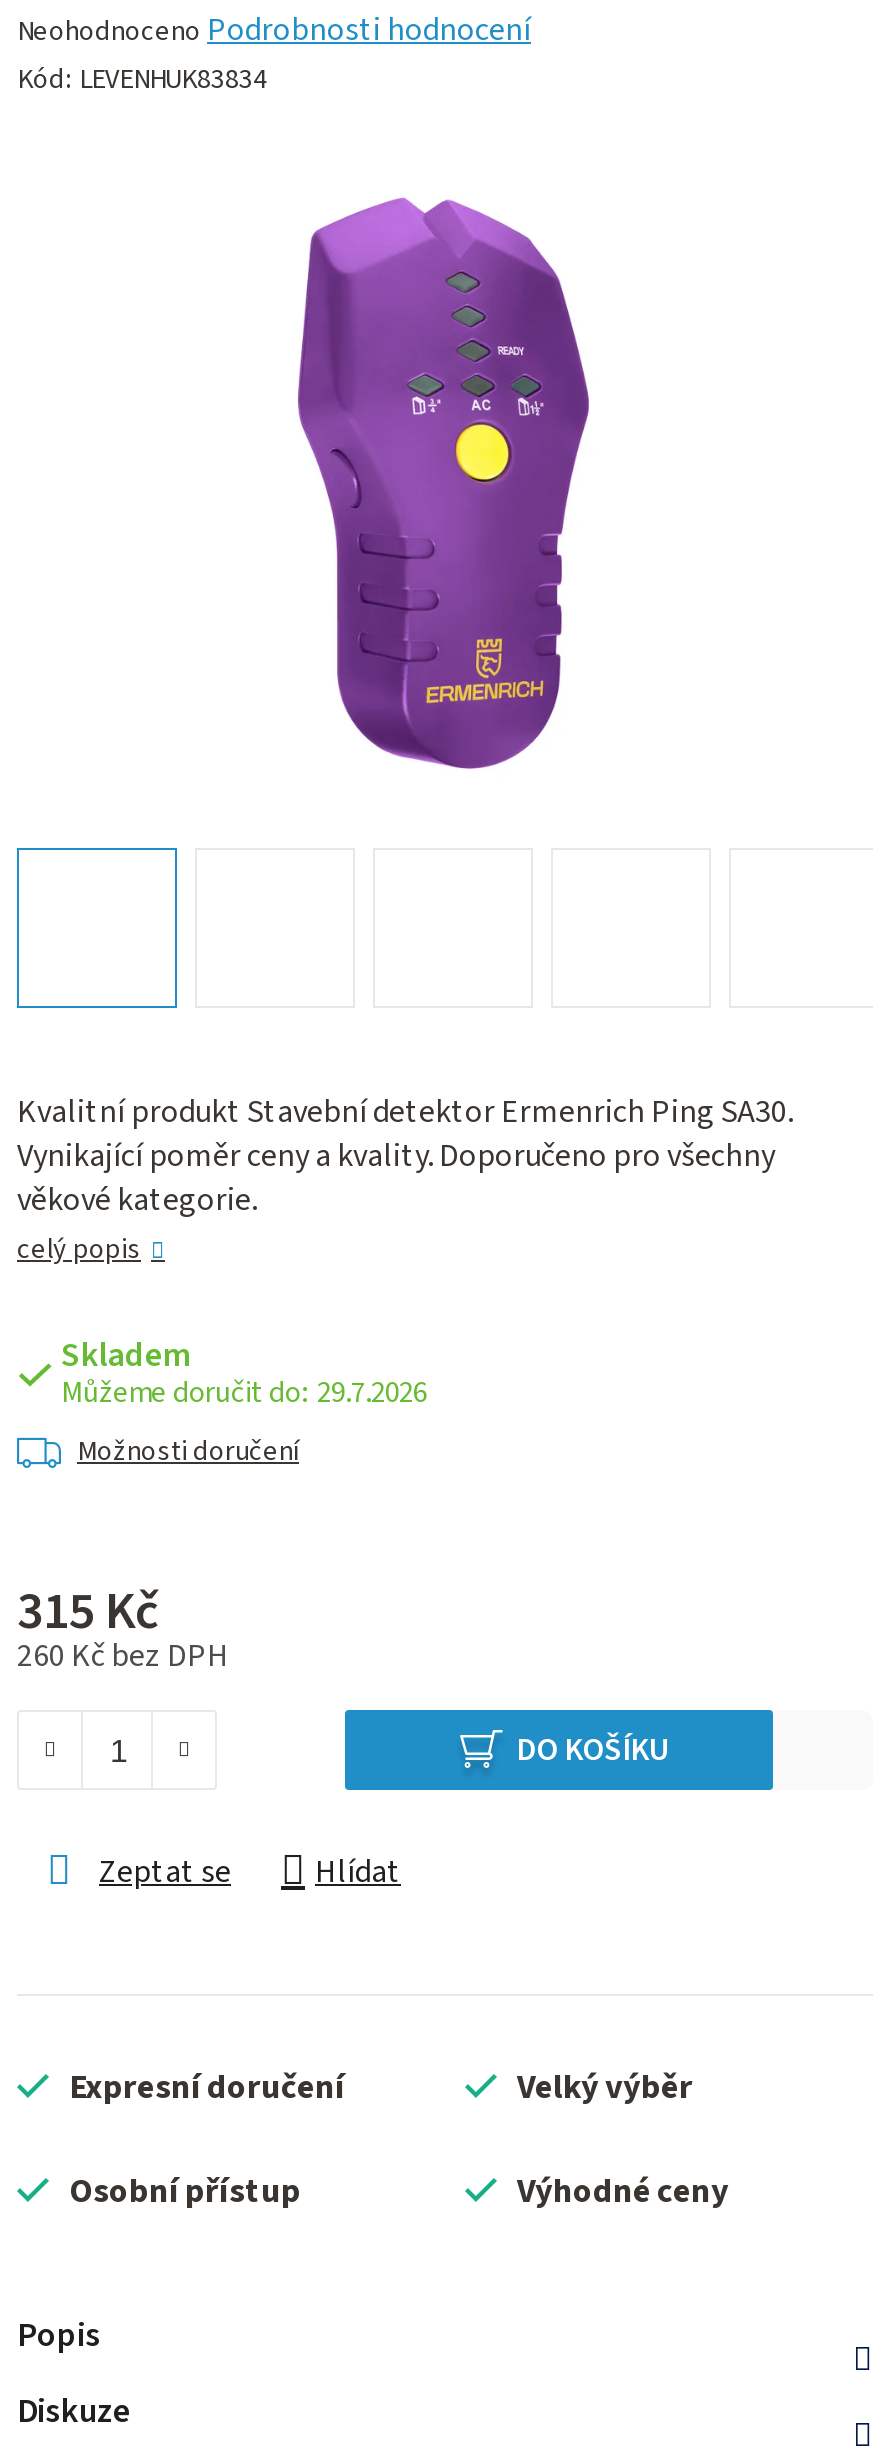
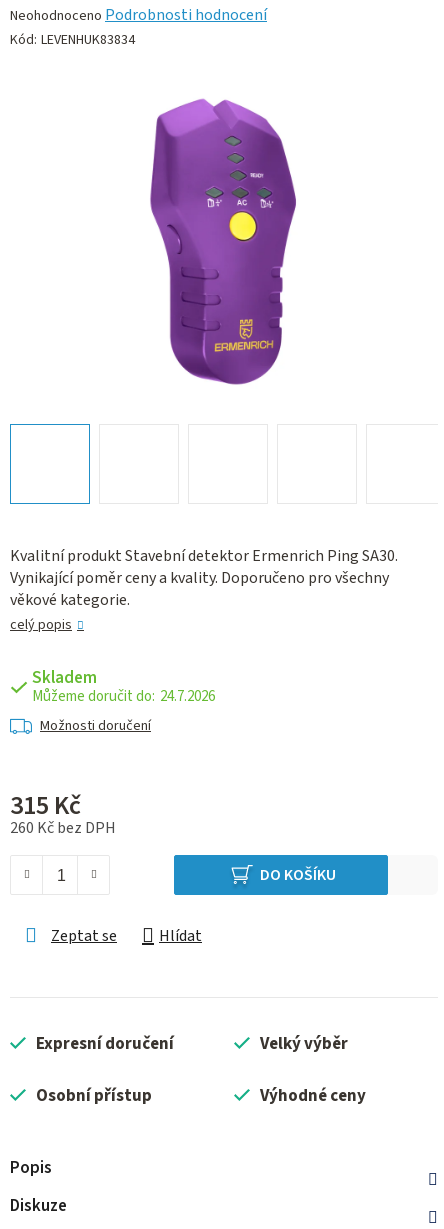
[311,1372,427,1414] 29.7.2026 -> [157,686,215,707] 24.7.2026

